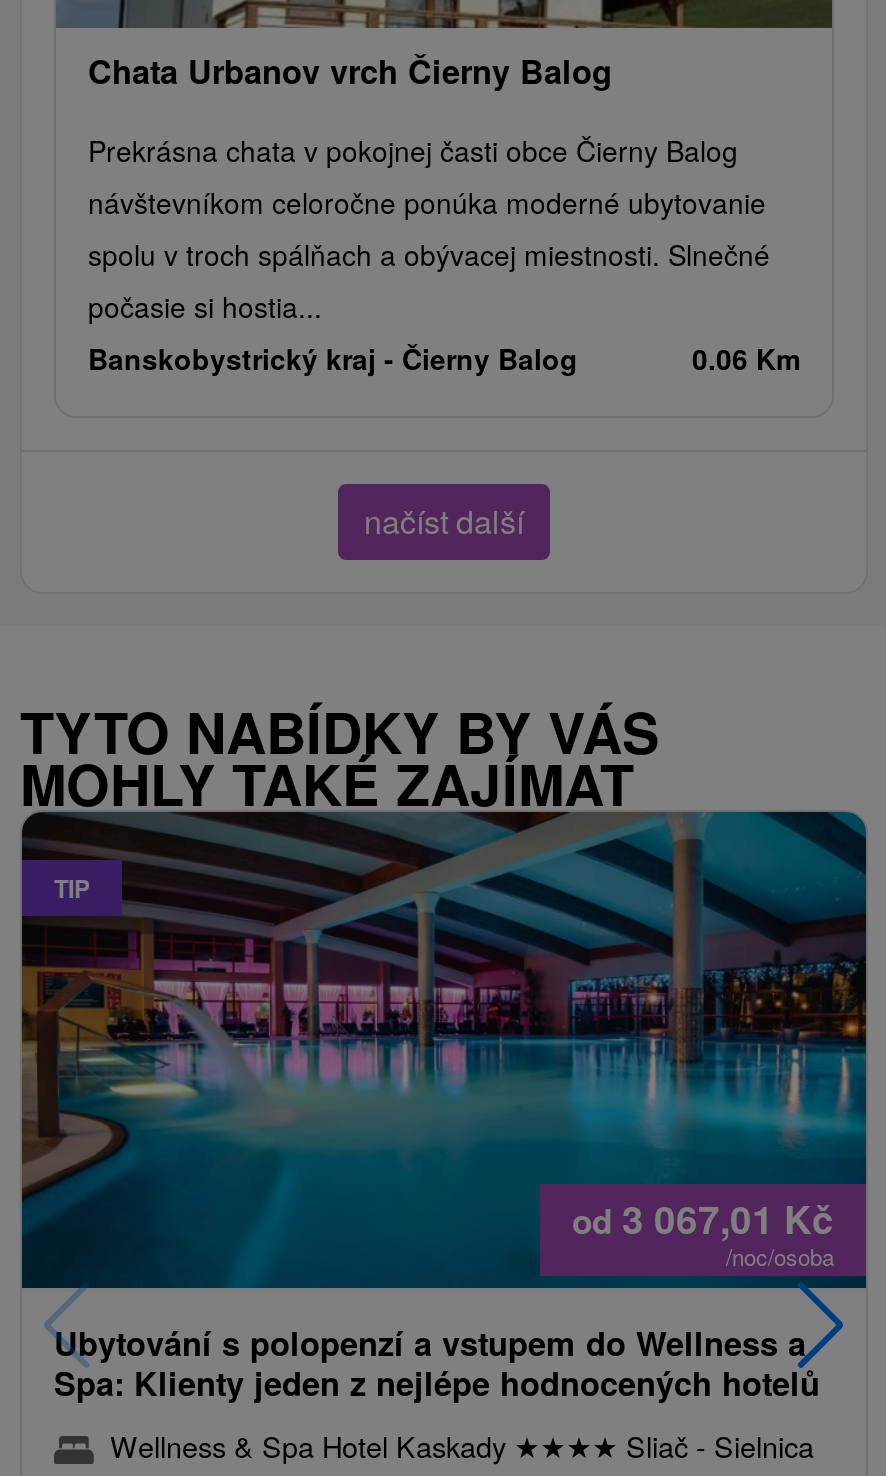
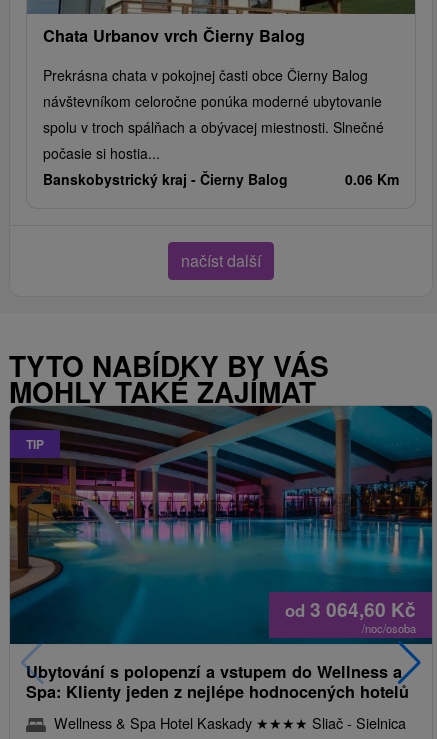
[572,1190,834,1246] od 3 067,01 Kč -> [285,595,416,623] od 3 064,60 Kč

